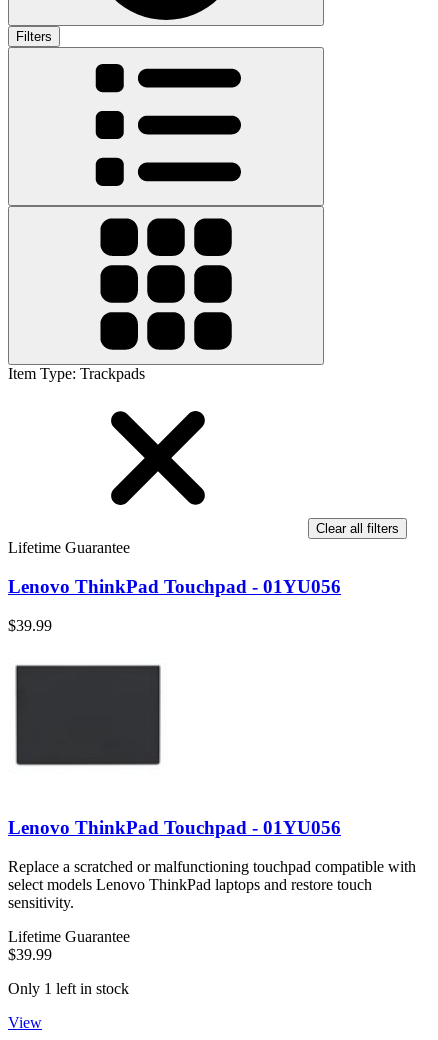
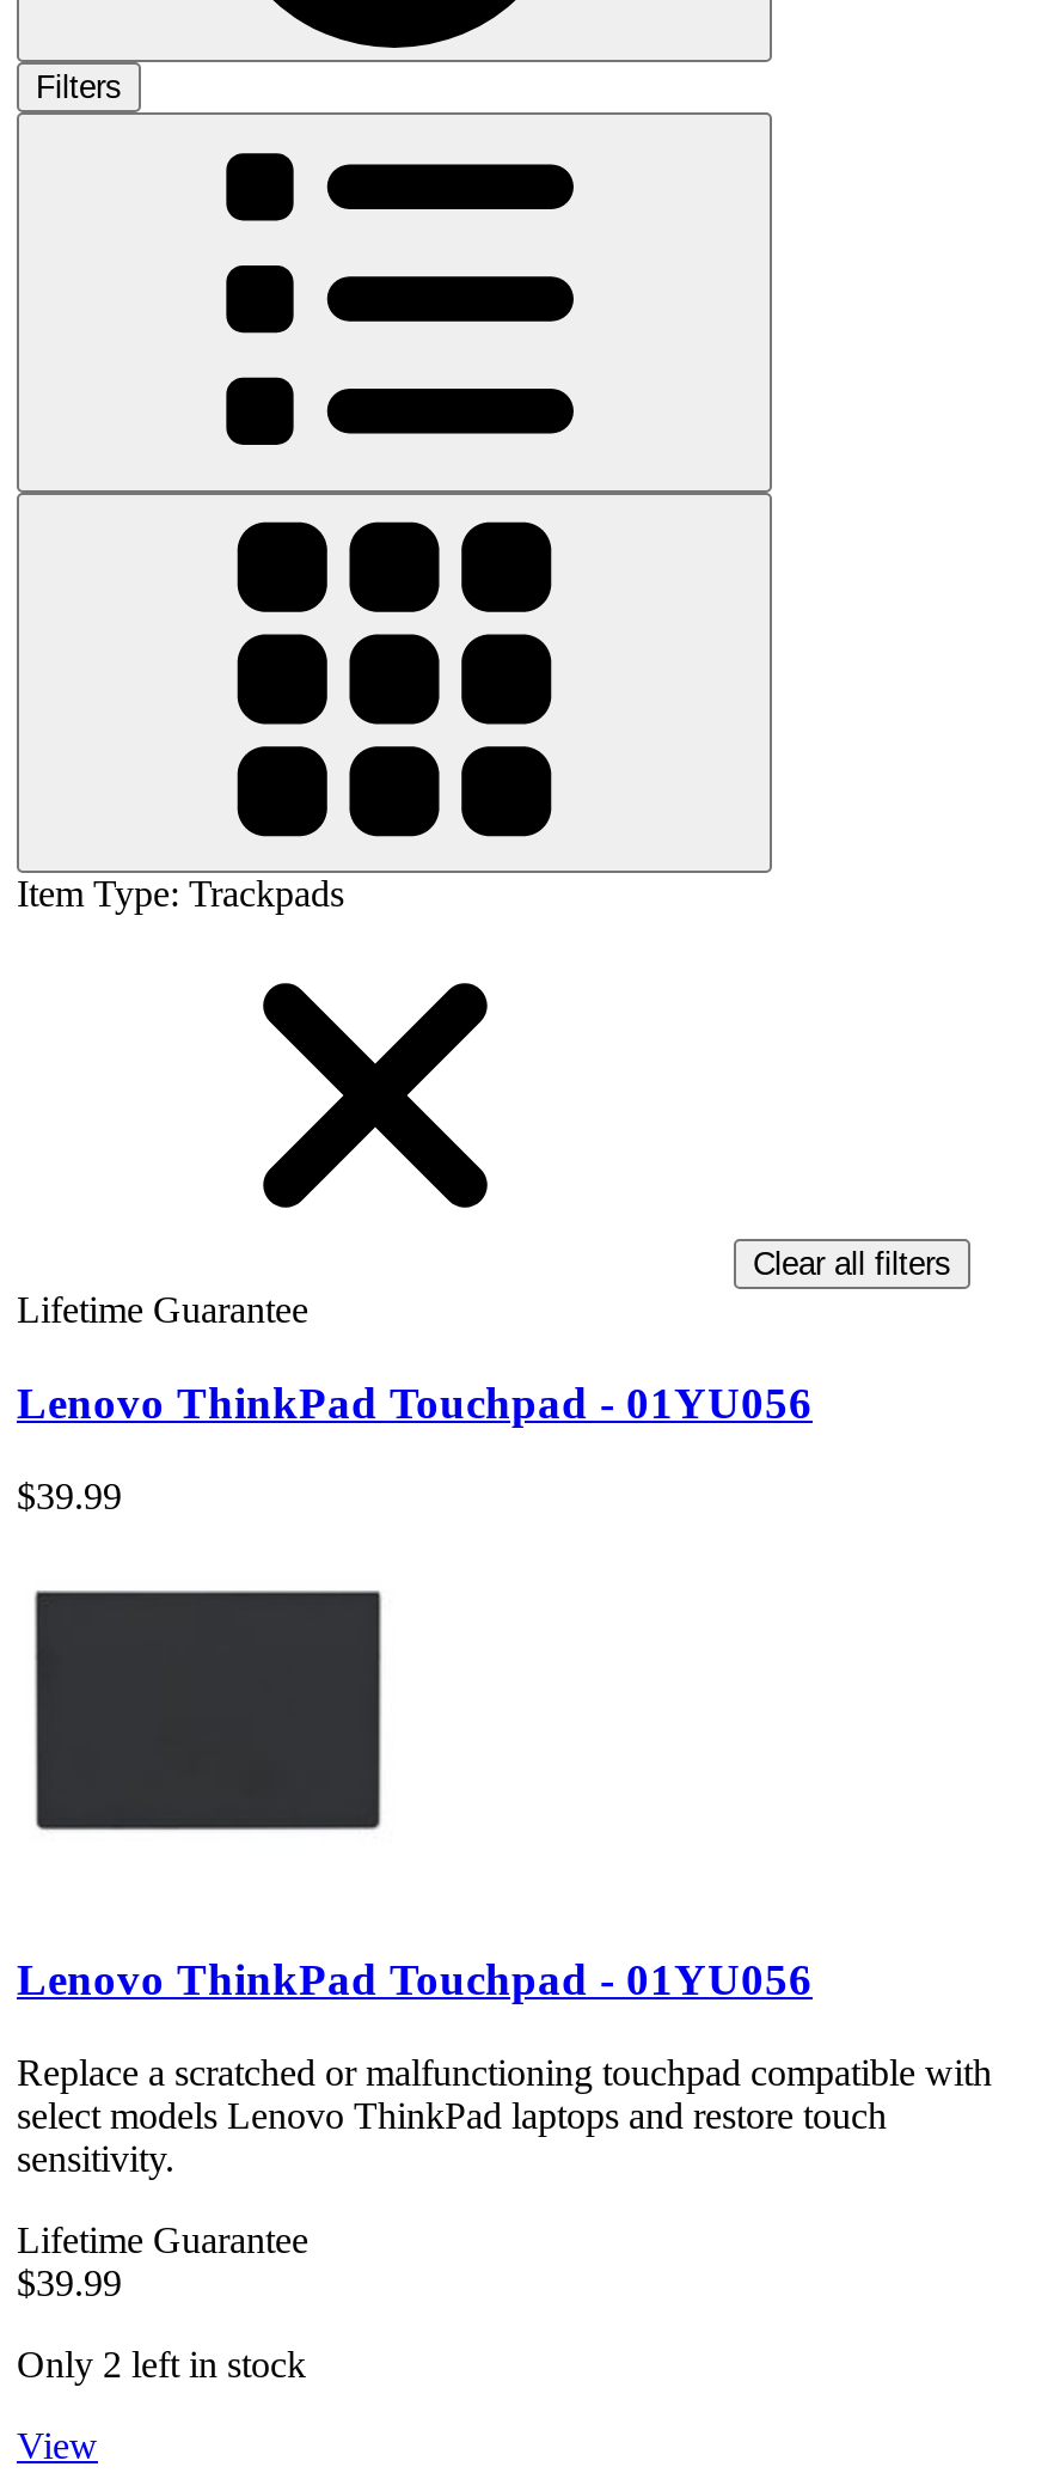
[8,980,129,997] Only 1 left in stock -> [17,2344,306,2385] Only 2 left in stock

